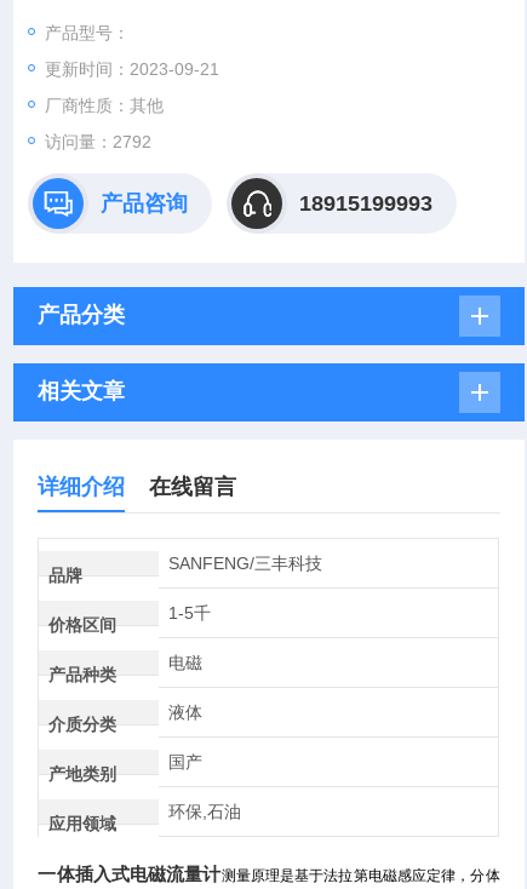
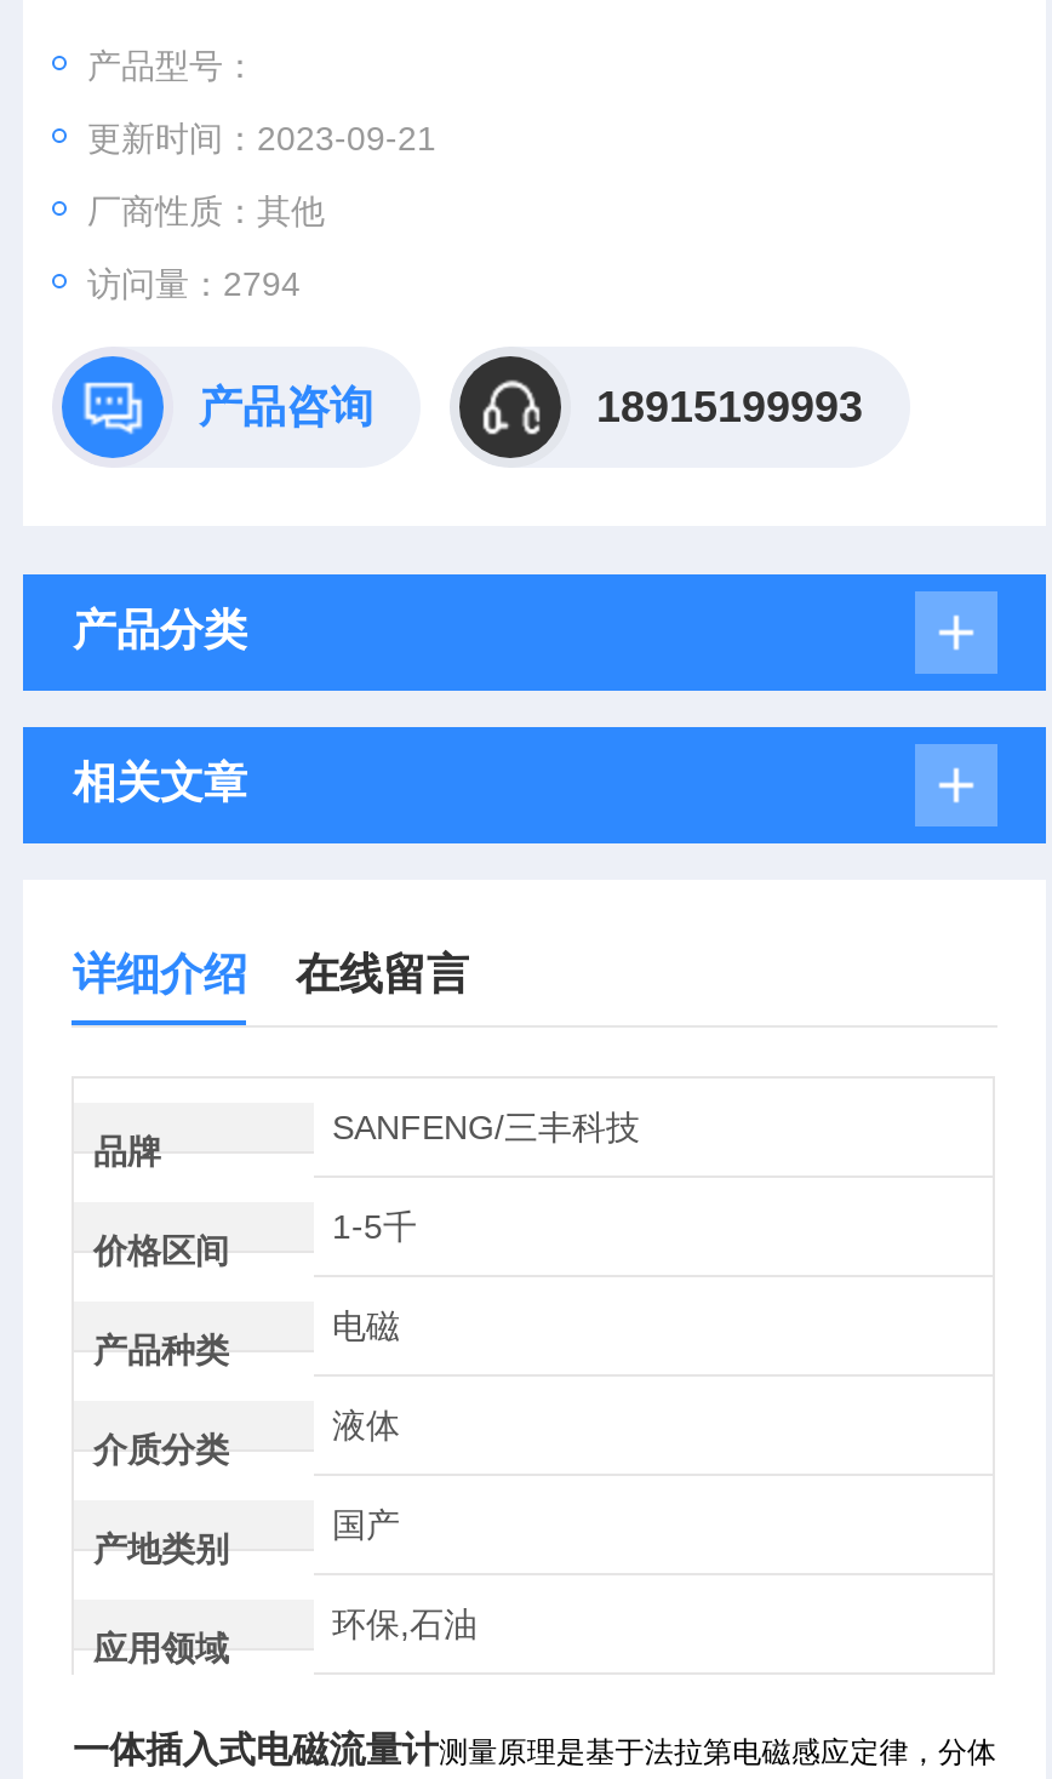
[45,132,152,151] 访问量：2792 -> [87,264,300,303] 访问量：2794

